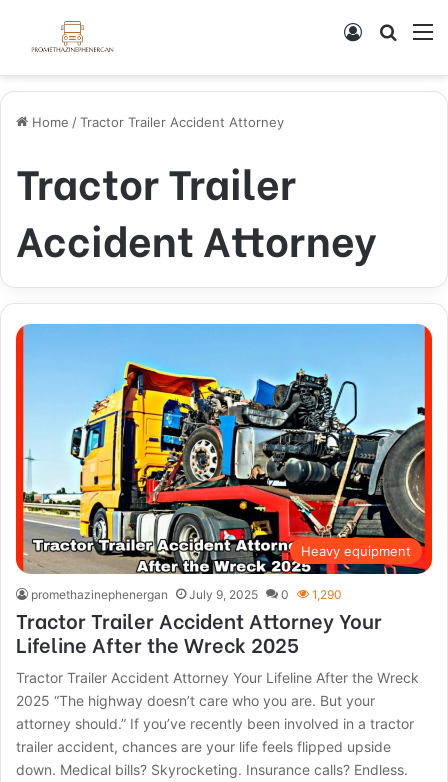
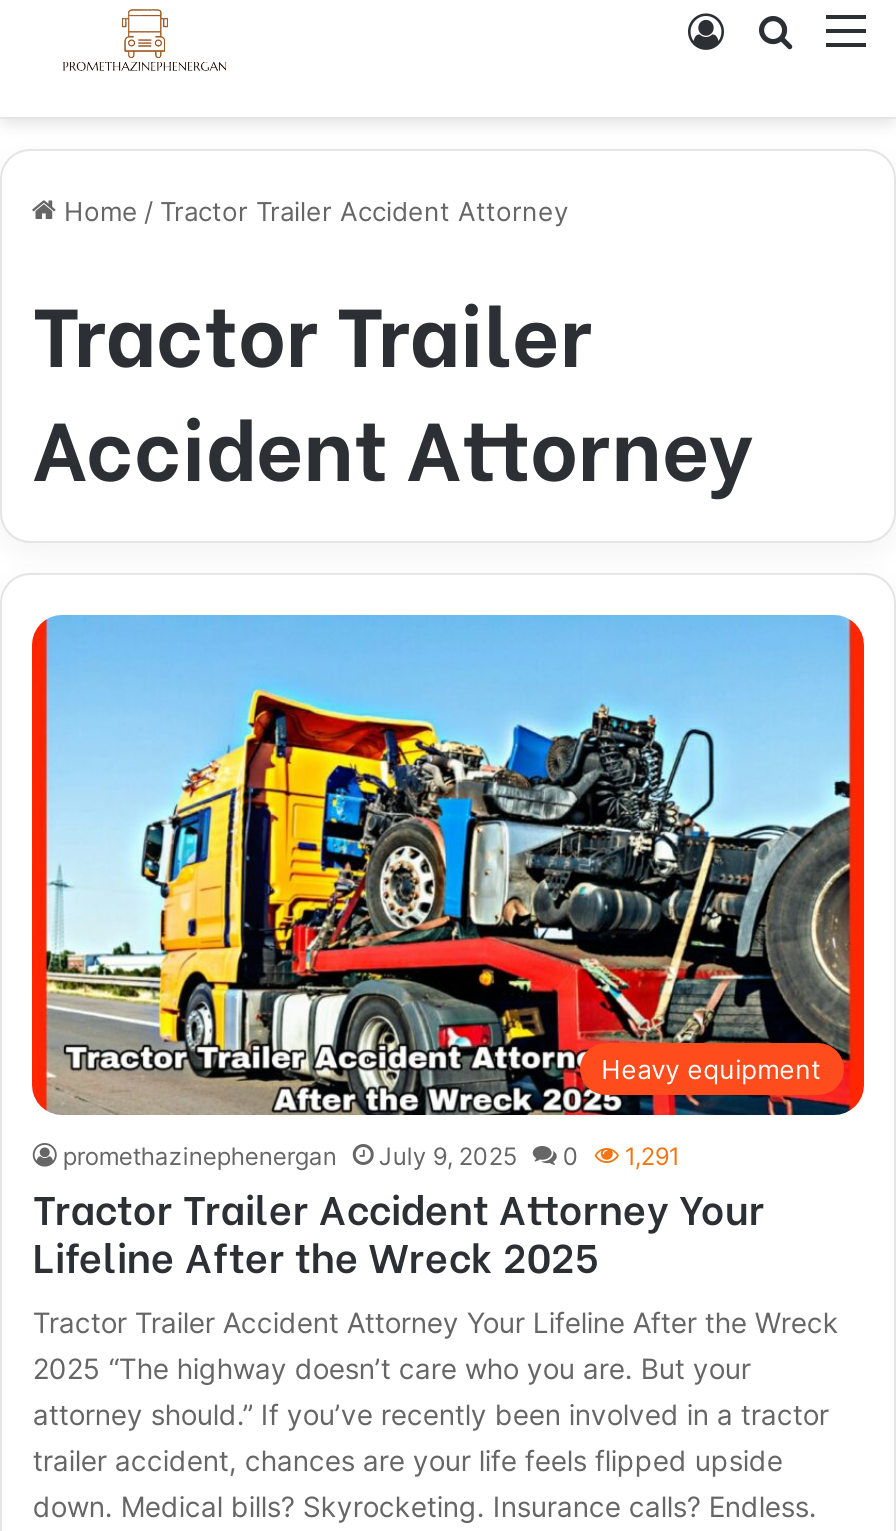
[31,587,342,602] promethazinephenergan July 9, 2025 0 1,290 -> [63,1142,681,1172] promethazinephenergan July 9, 2025 0 1,291

